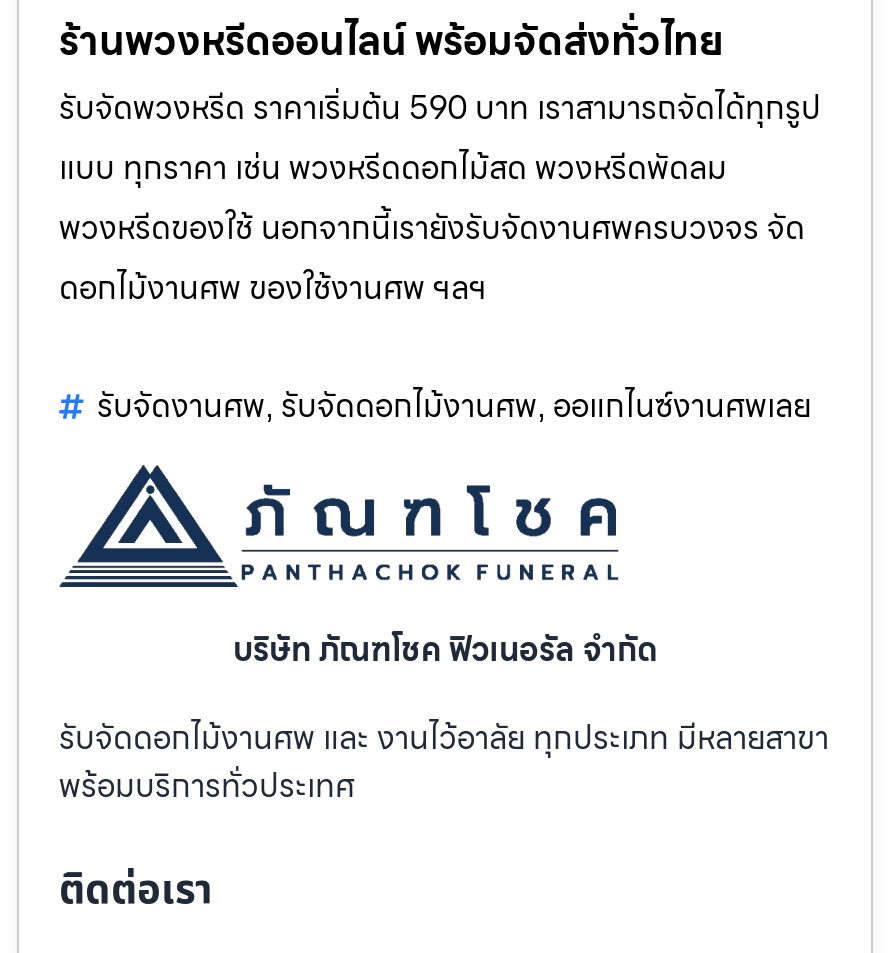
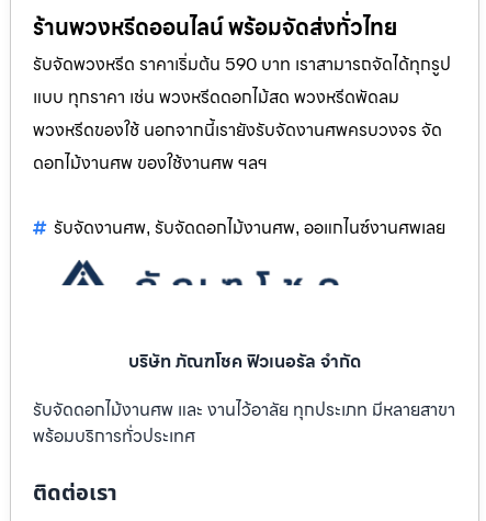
[59,509,619,589] [image] -> none

